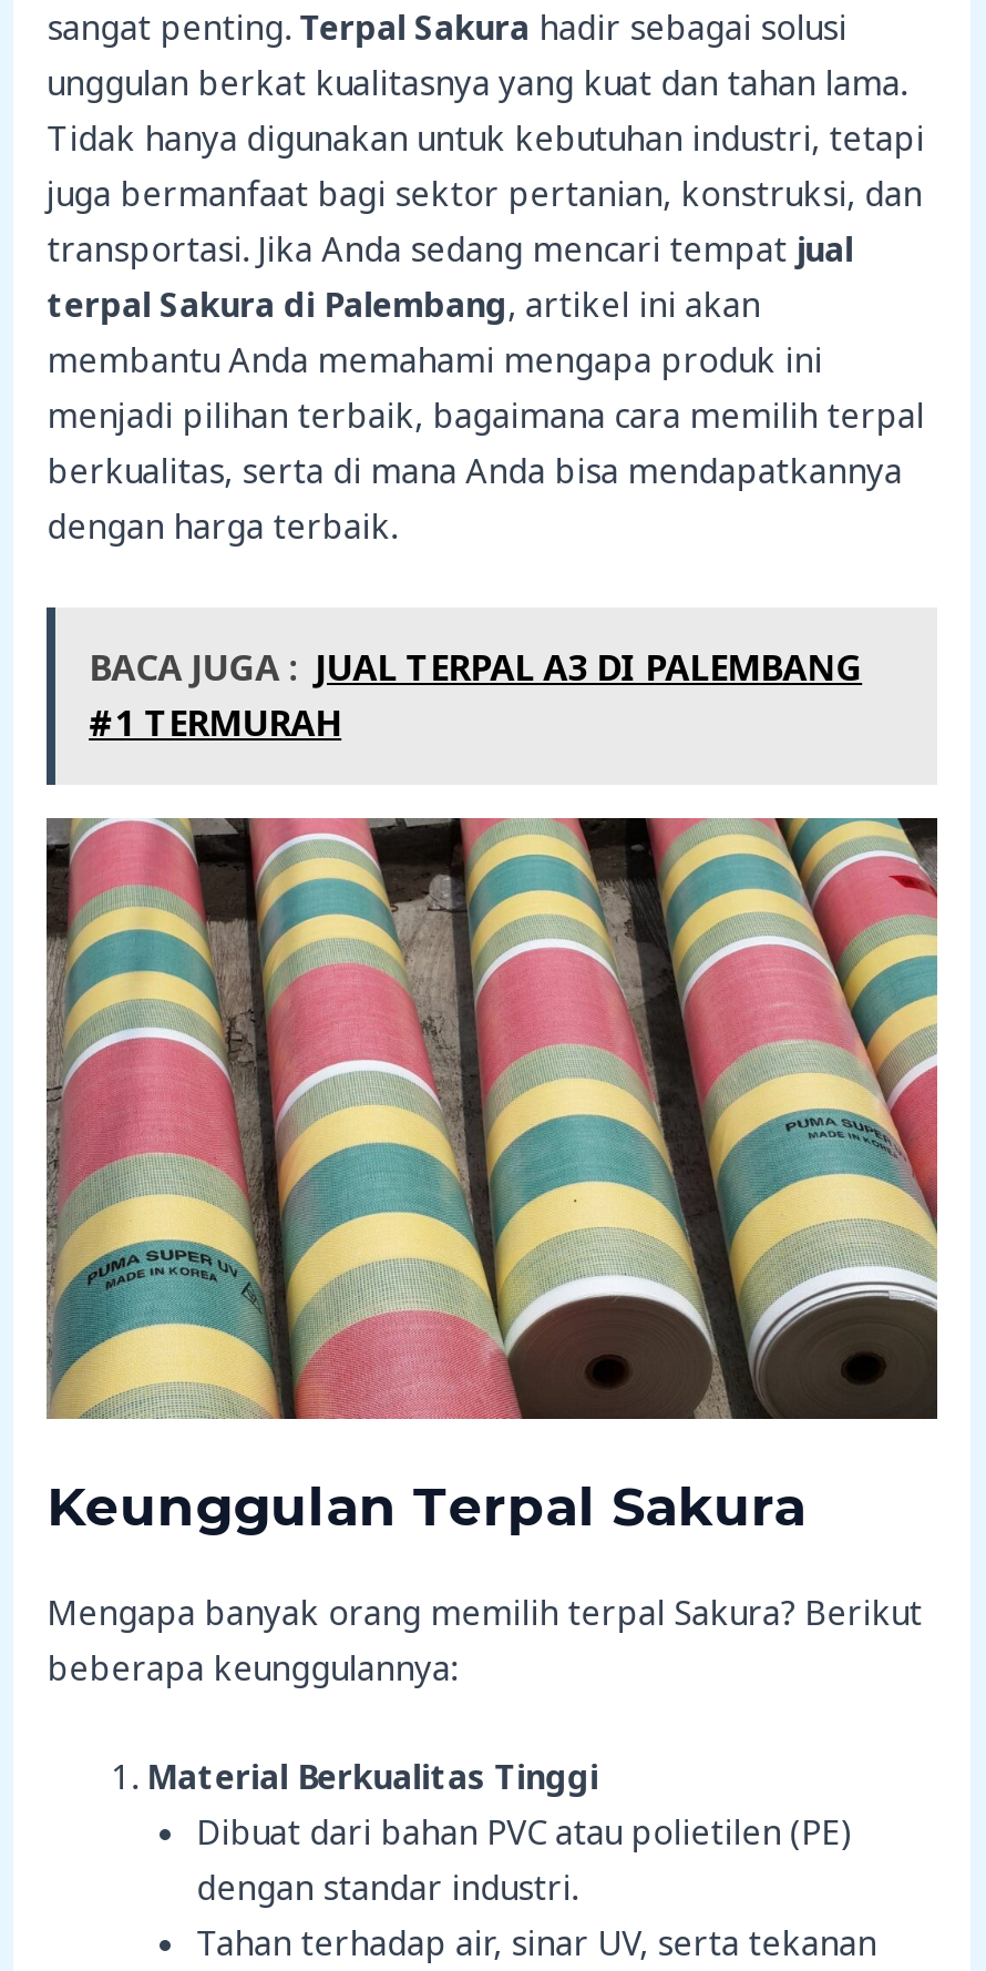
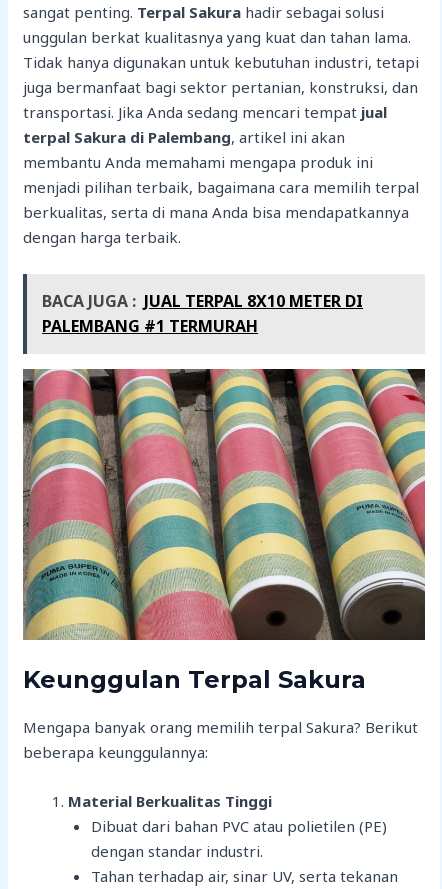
[89,643,862,748] BACA JUGA : JUAL TERPAL A3 DI PALEMBANG | #1 TERMURAH -> [42,290,363,337] BACA JUGA : JUAL TERPAL 8X10 METER DI | PALEMBANG #1 TERMURAH

